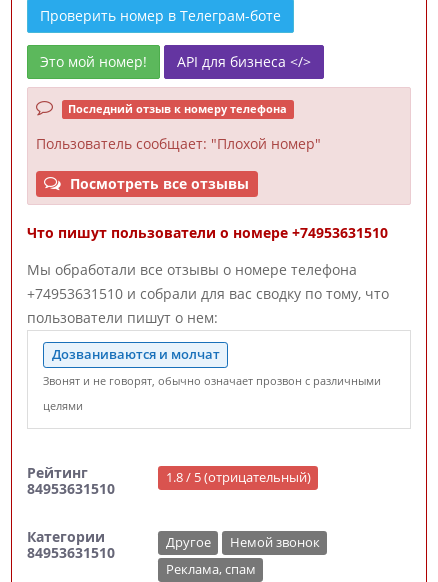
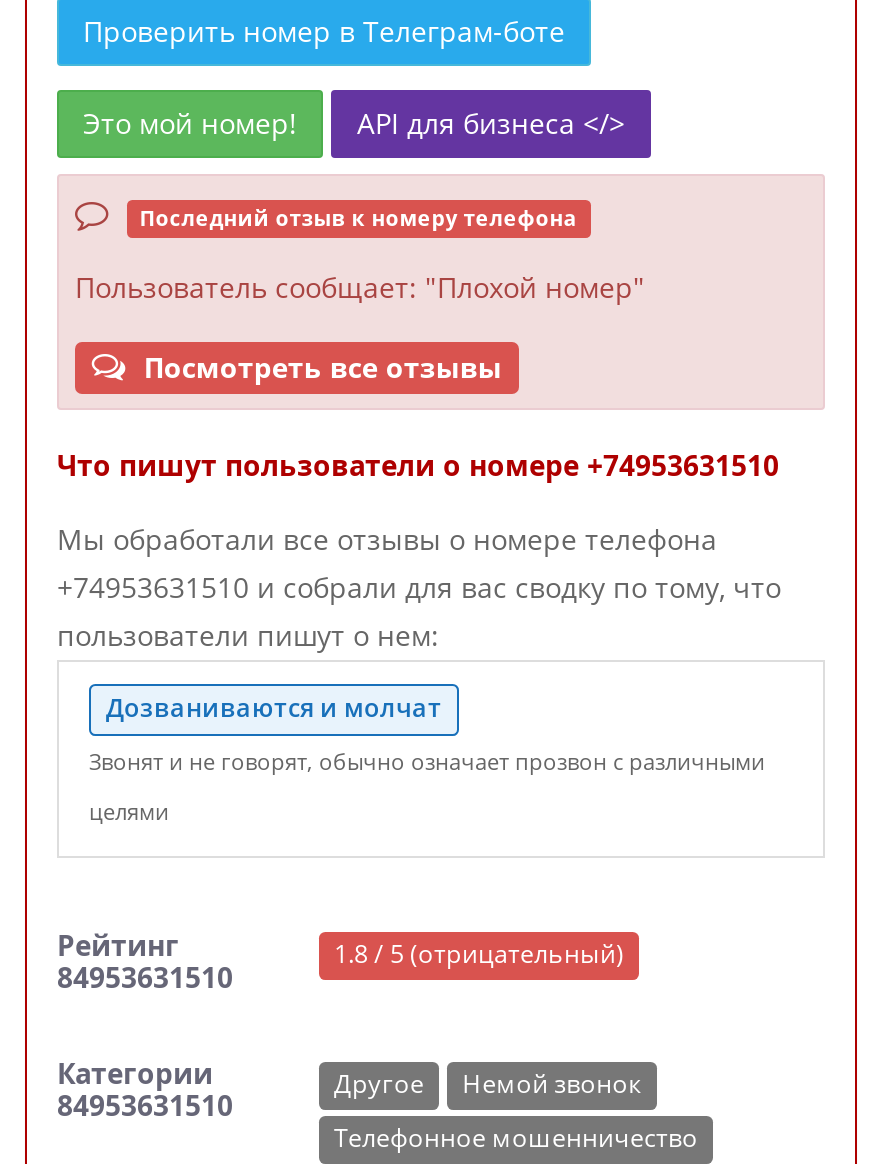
[165,561,255,578] Реклама, спам -> [334,1122,698,1156] Телефонное мошенничество

